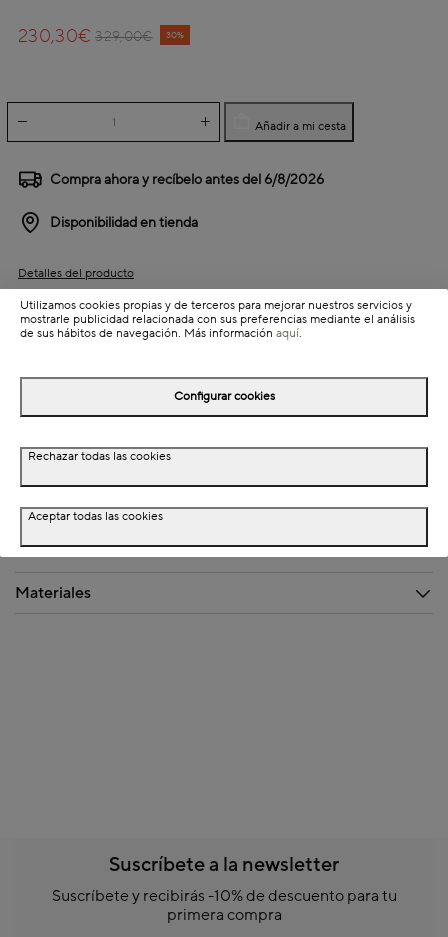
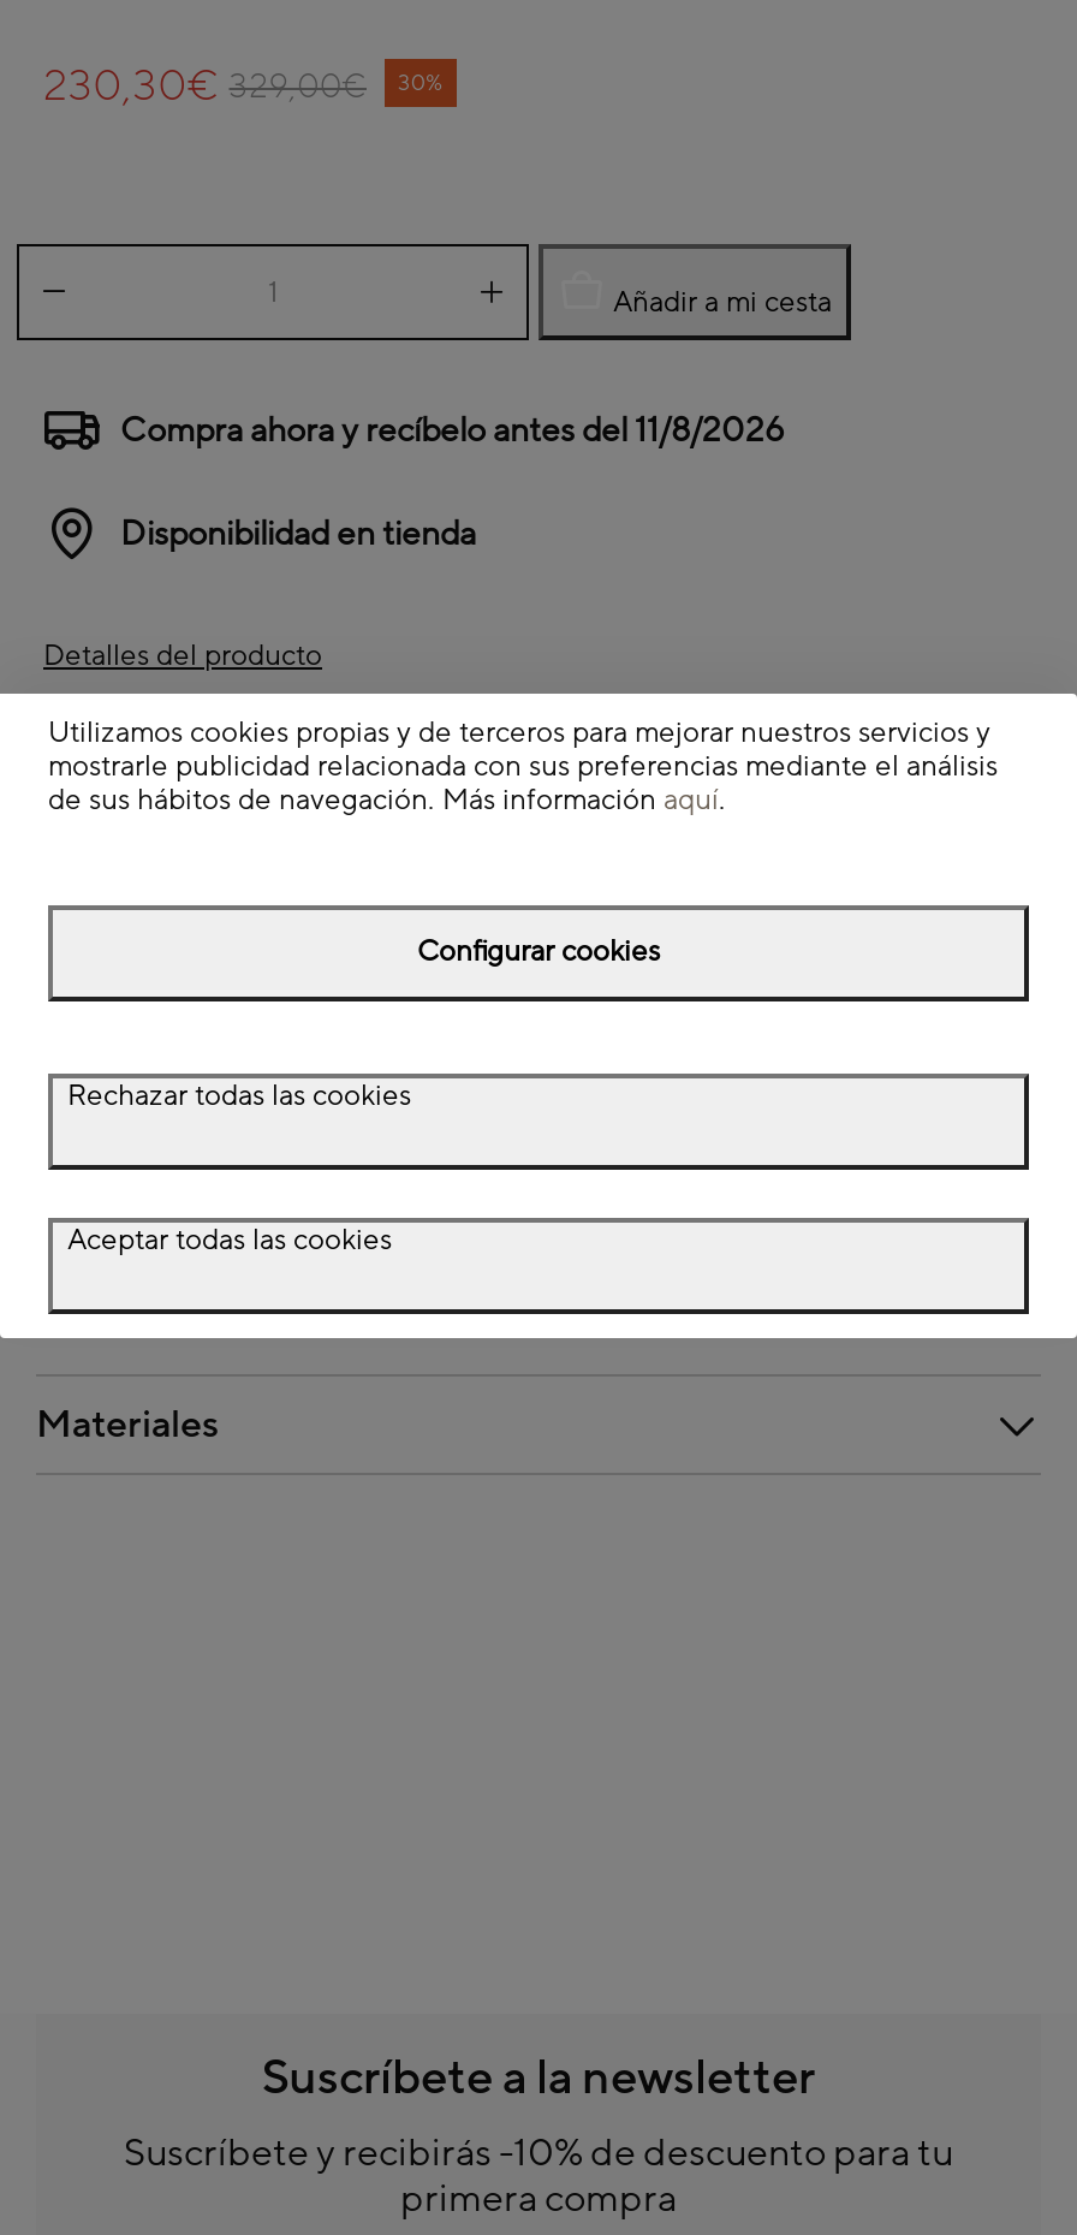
[50,171,327,189] Compra ahora y recíbelo antes del 6/8/2026 -> [120,410,791,453] Compra ahora y recíbelo antes del 11/8/2026

